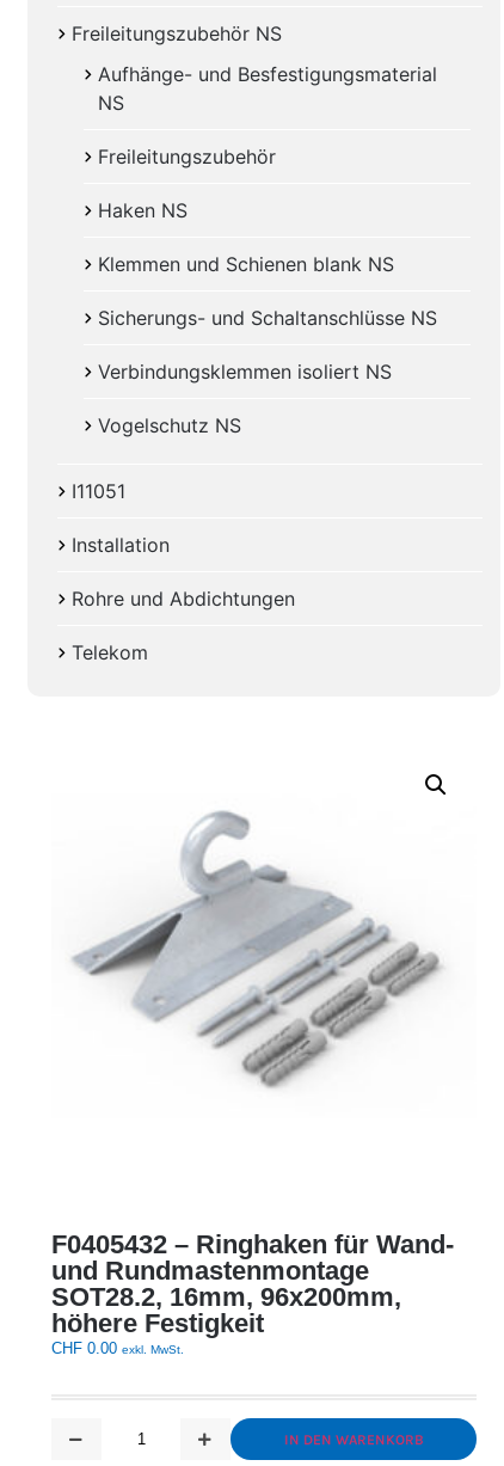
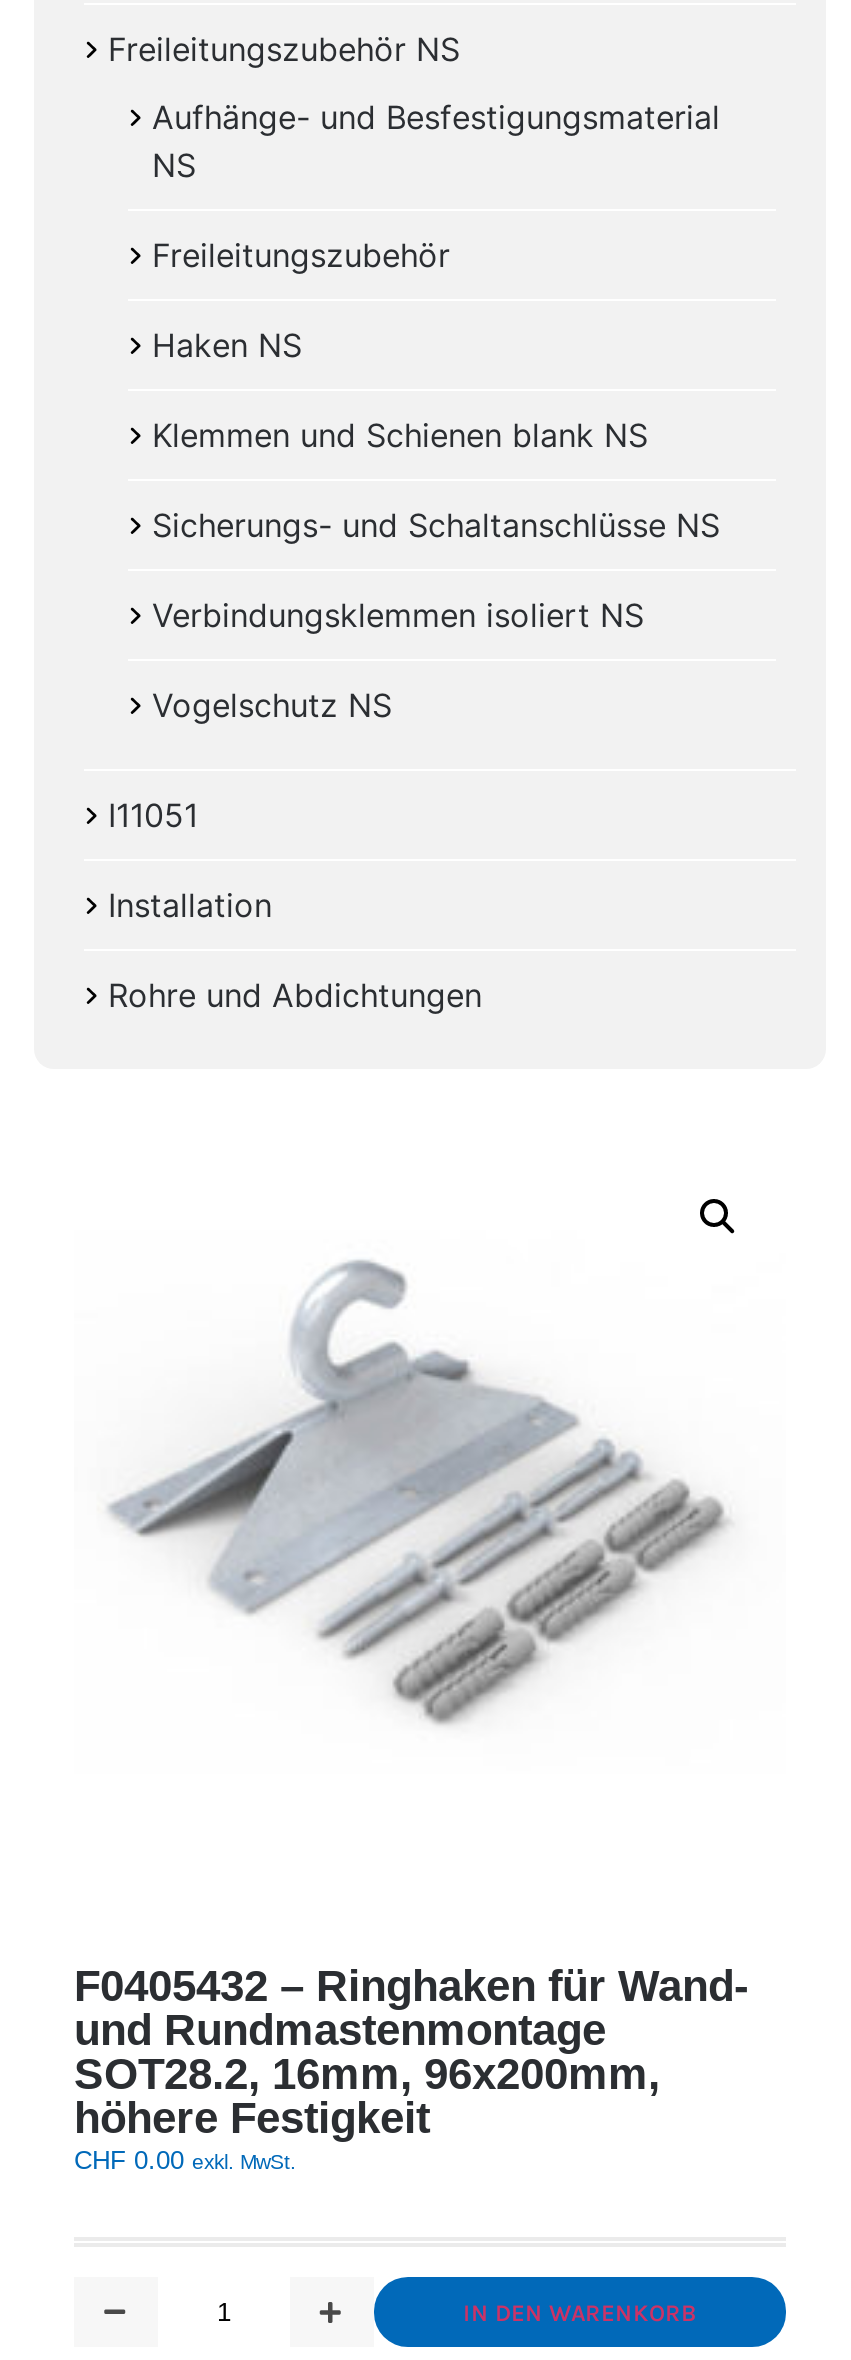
[72,640,148,664] Telekom -> none

